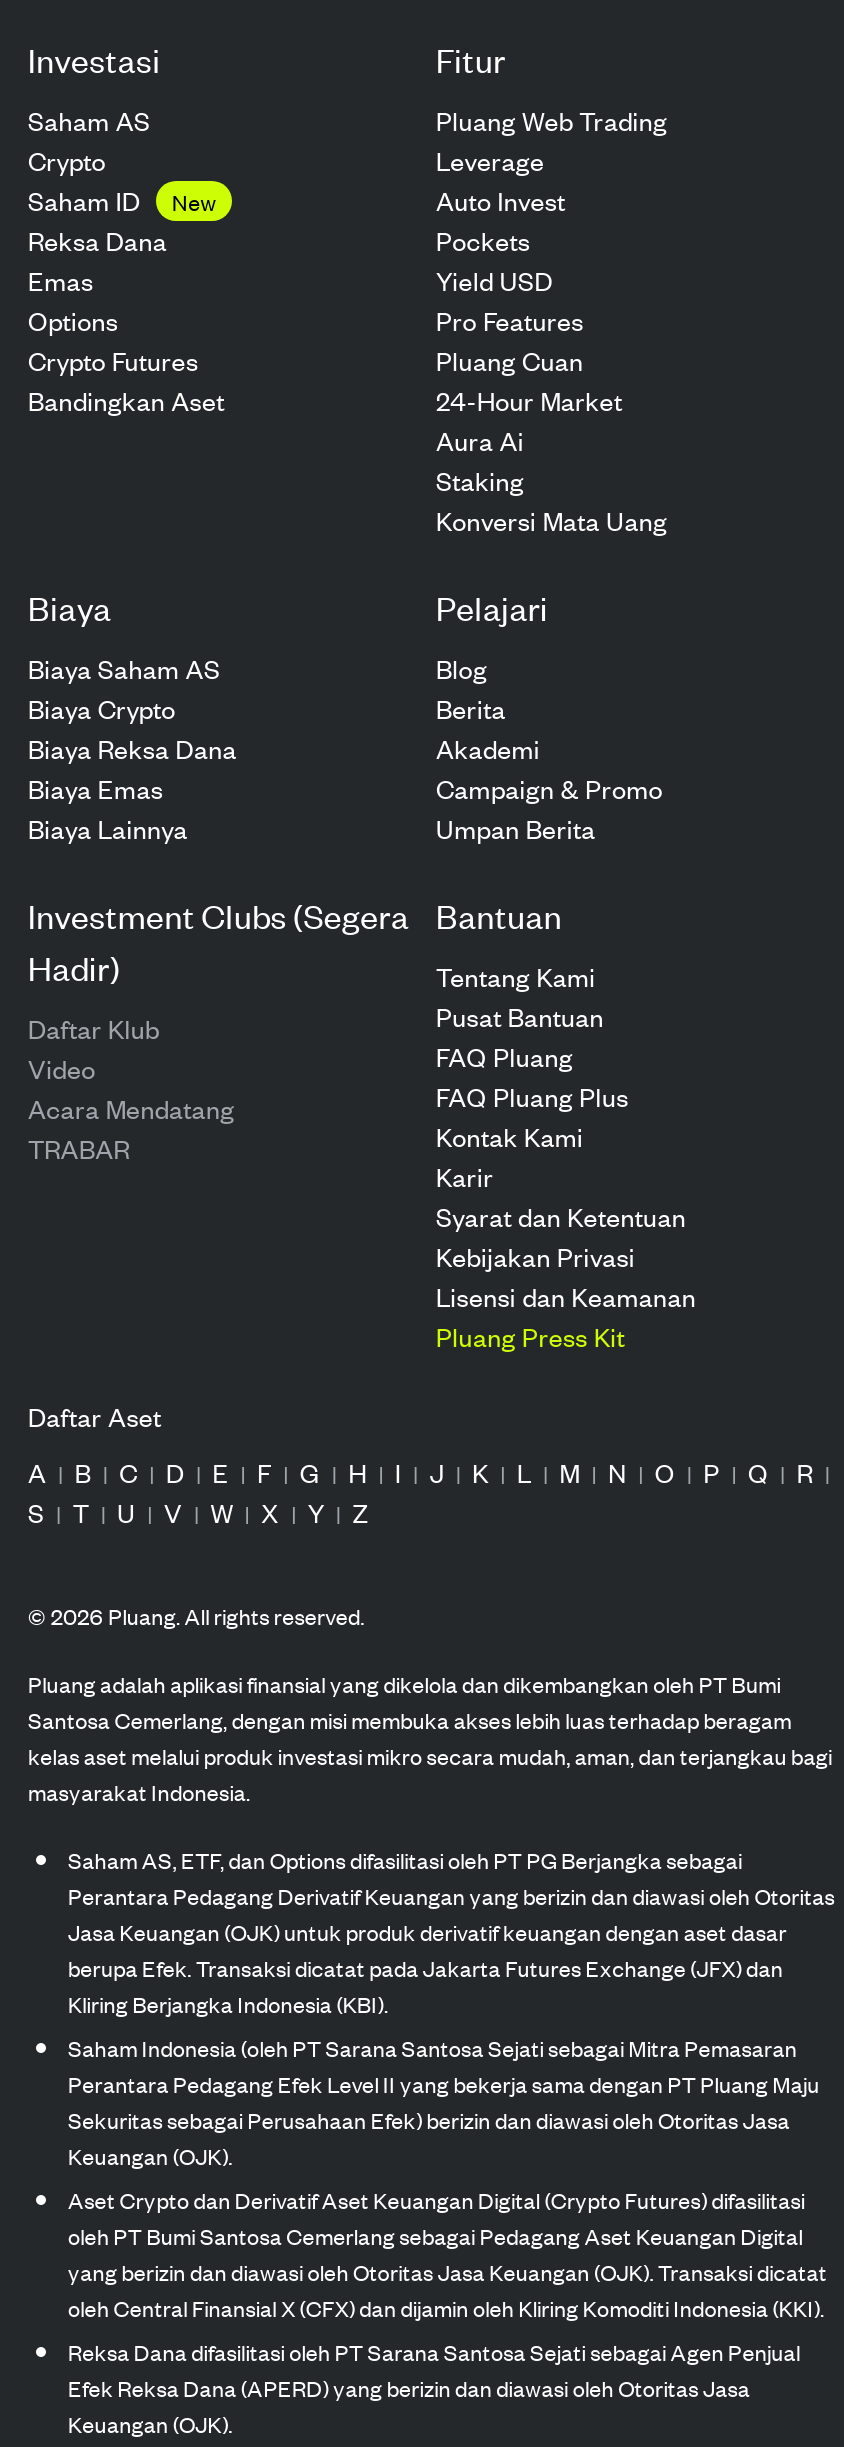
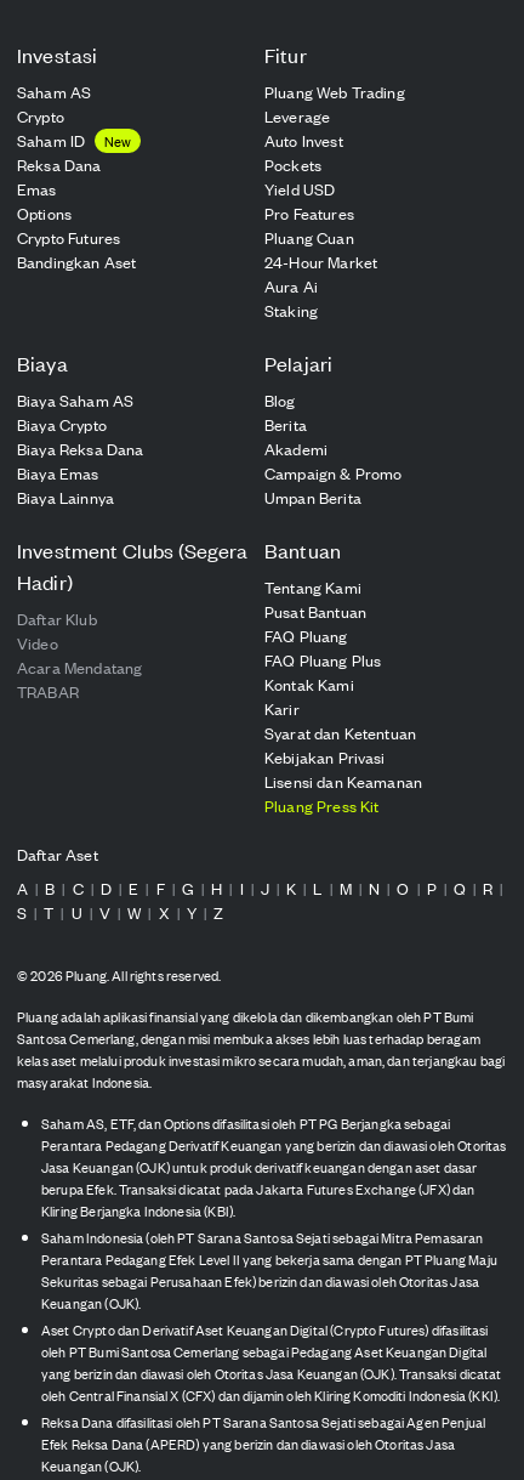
[436,500,667,538] Konversi Mata Uang -> none

